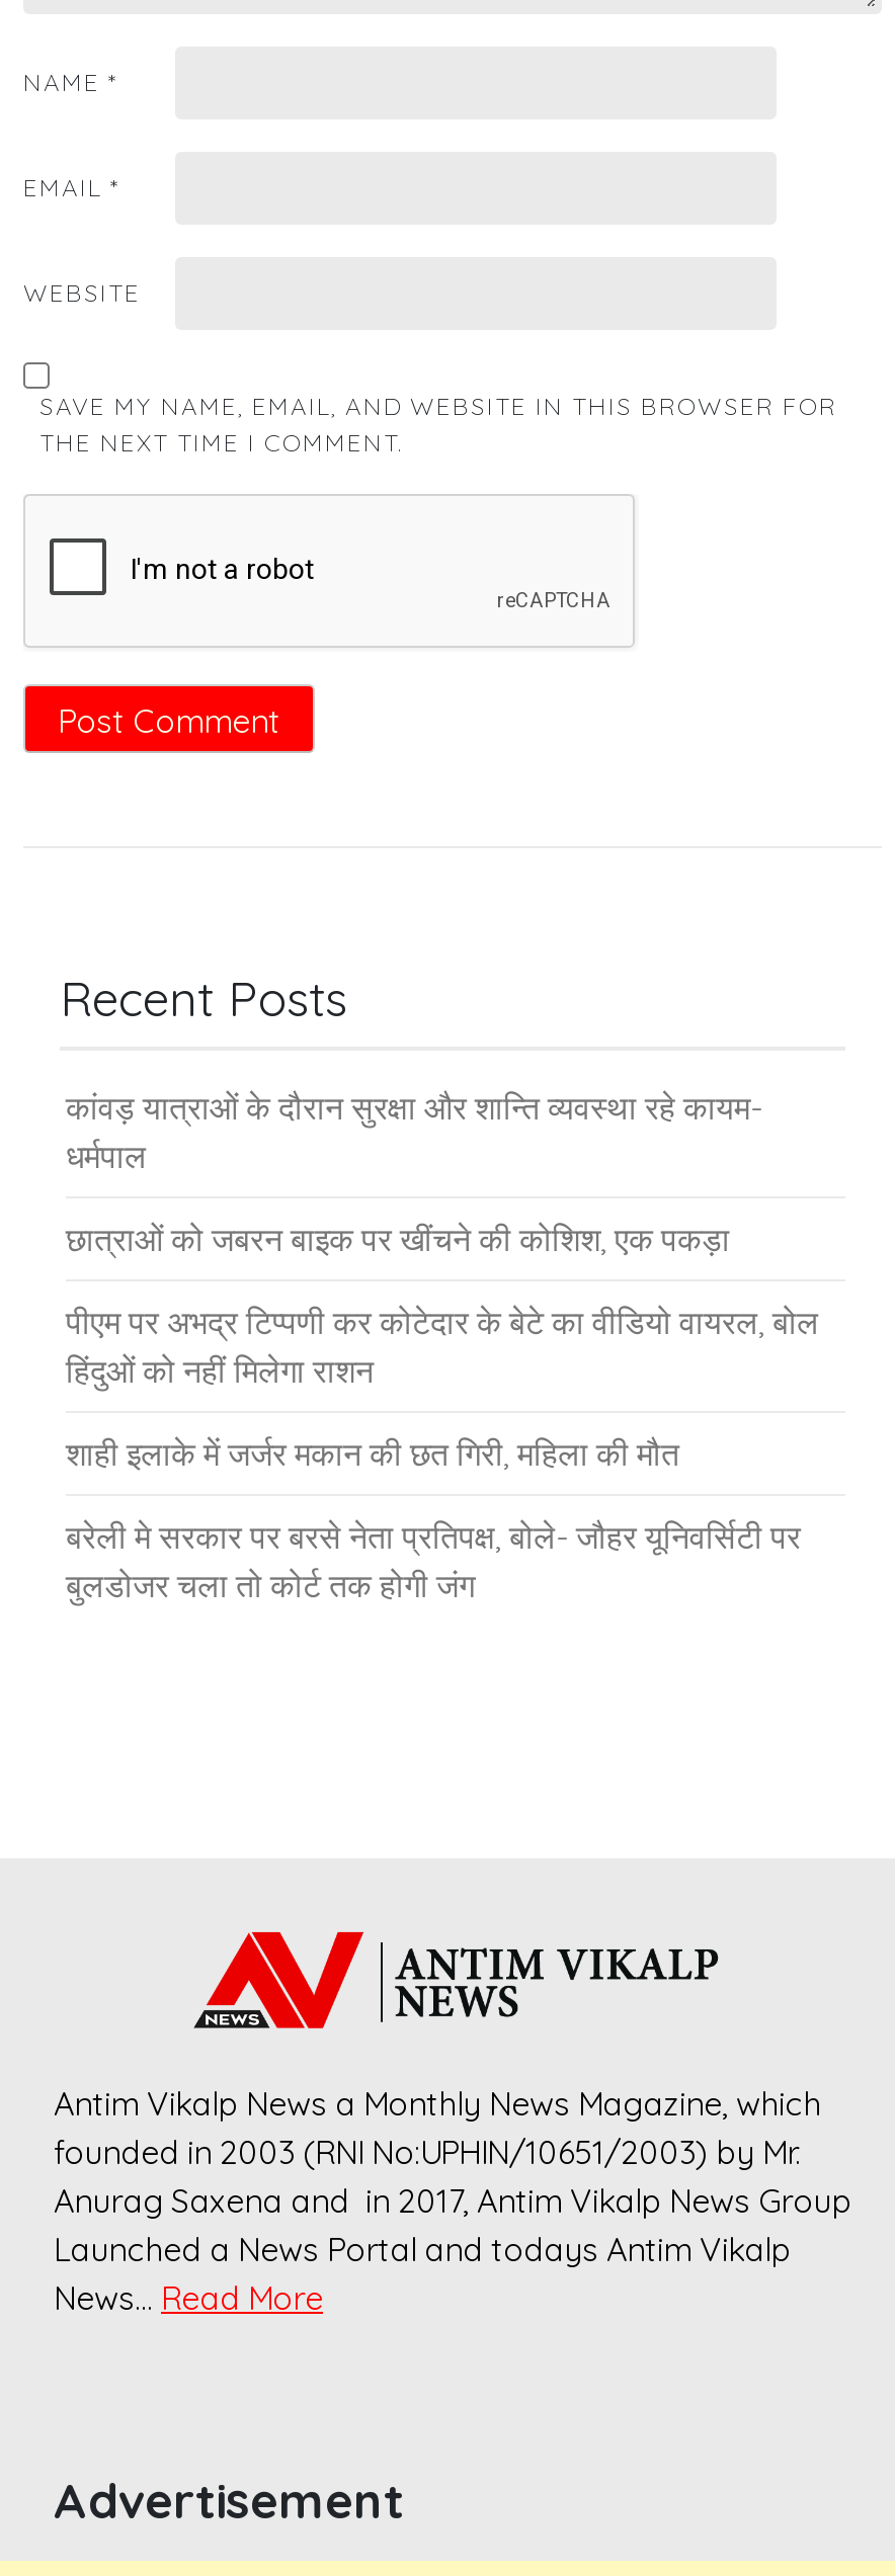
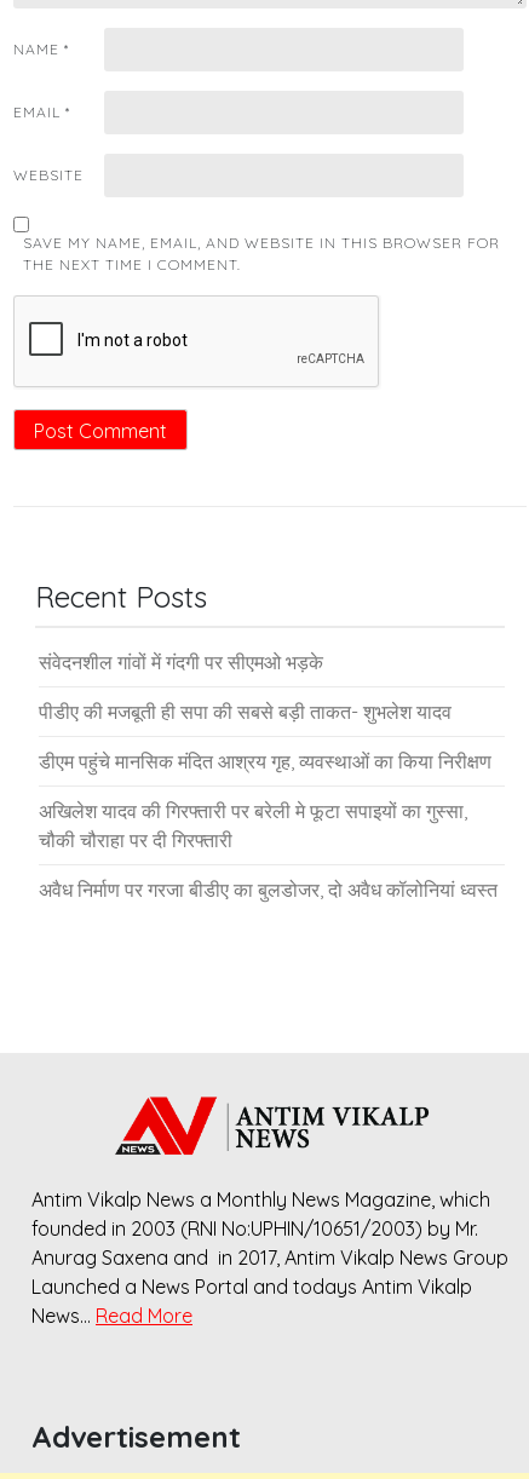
[66,1087,762,1176] कांवड़ यात्राओं के दौरान सुरक्षा और शान्ति व्यवस्था रहे कायम- | धर्मपाल -> [39,650,323,674] संवेदनशील गांवों में गंदगी पर सीएमओ भड़के
[66,1218,730,1259] छात्राओं को जबरन बाइक पर खींचने की कोशिश, एक पकड़ा -> [39,699,452,724] पीडीए की मजबूती ही सपा की सबसे बड़ी ताकत- शुभलेश यादव
[66,1301,819,1390] पीएम पर अभद्र टिप्पणी कर कोटेदार के बेटे का वीडियो वायरल, बोल | हिंदुओं को नहीं मिलेगा राशन -> [39,749,491,773] डीएम पहुंचे मानसिक मंदित आश्रय गृह, व्यवस्थाओं का किया निरीक्षण
[66,1433,679,1473] शाही इलाके में जर्जर मकान की छत गिरी, महिला की मौत -> [39,799,467,852] अखिलेश यादव की गिरफ्तारी पर बरेली मे फूटा सपाइयों का गुस्सा, | चौकी चौराहा पर दी गिरफ्तारी
[66,1516,801,1605] बरेली मे सरकार पर बरसे नेता प्रतिपक्ष, बोले- जौहर यूनिवर्सिटी पर | बुलडोजर चला तो कोर्ट तक होगी जंग -> [39,877,498,901] अवैध निर्माण पर गरजा बीडीए का बुलडोजर, दो अवैध कॉलोनियां ध्वस्त

